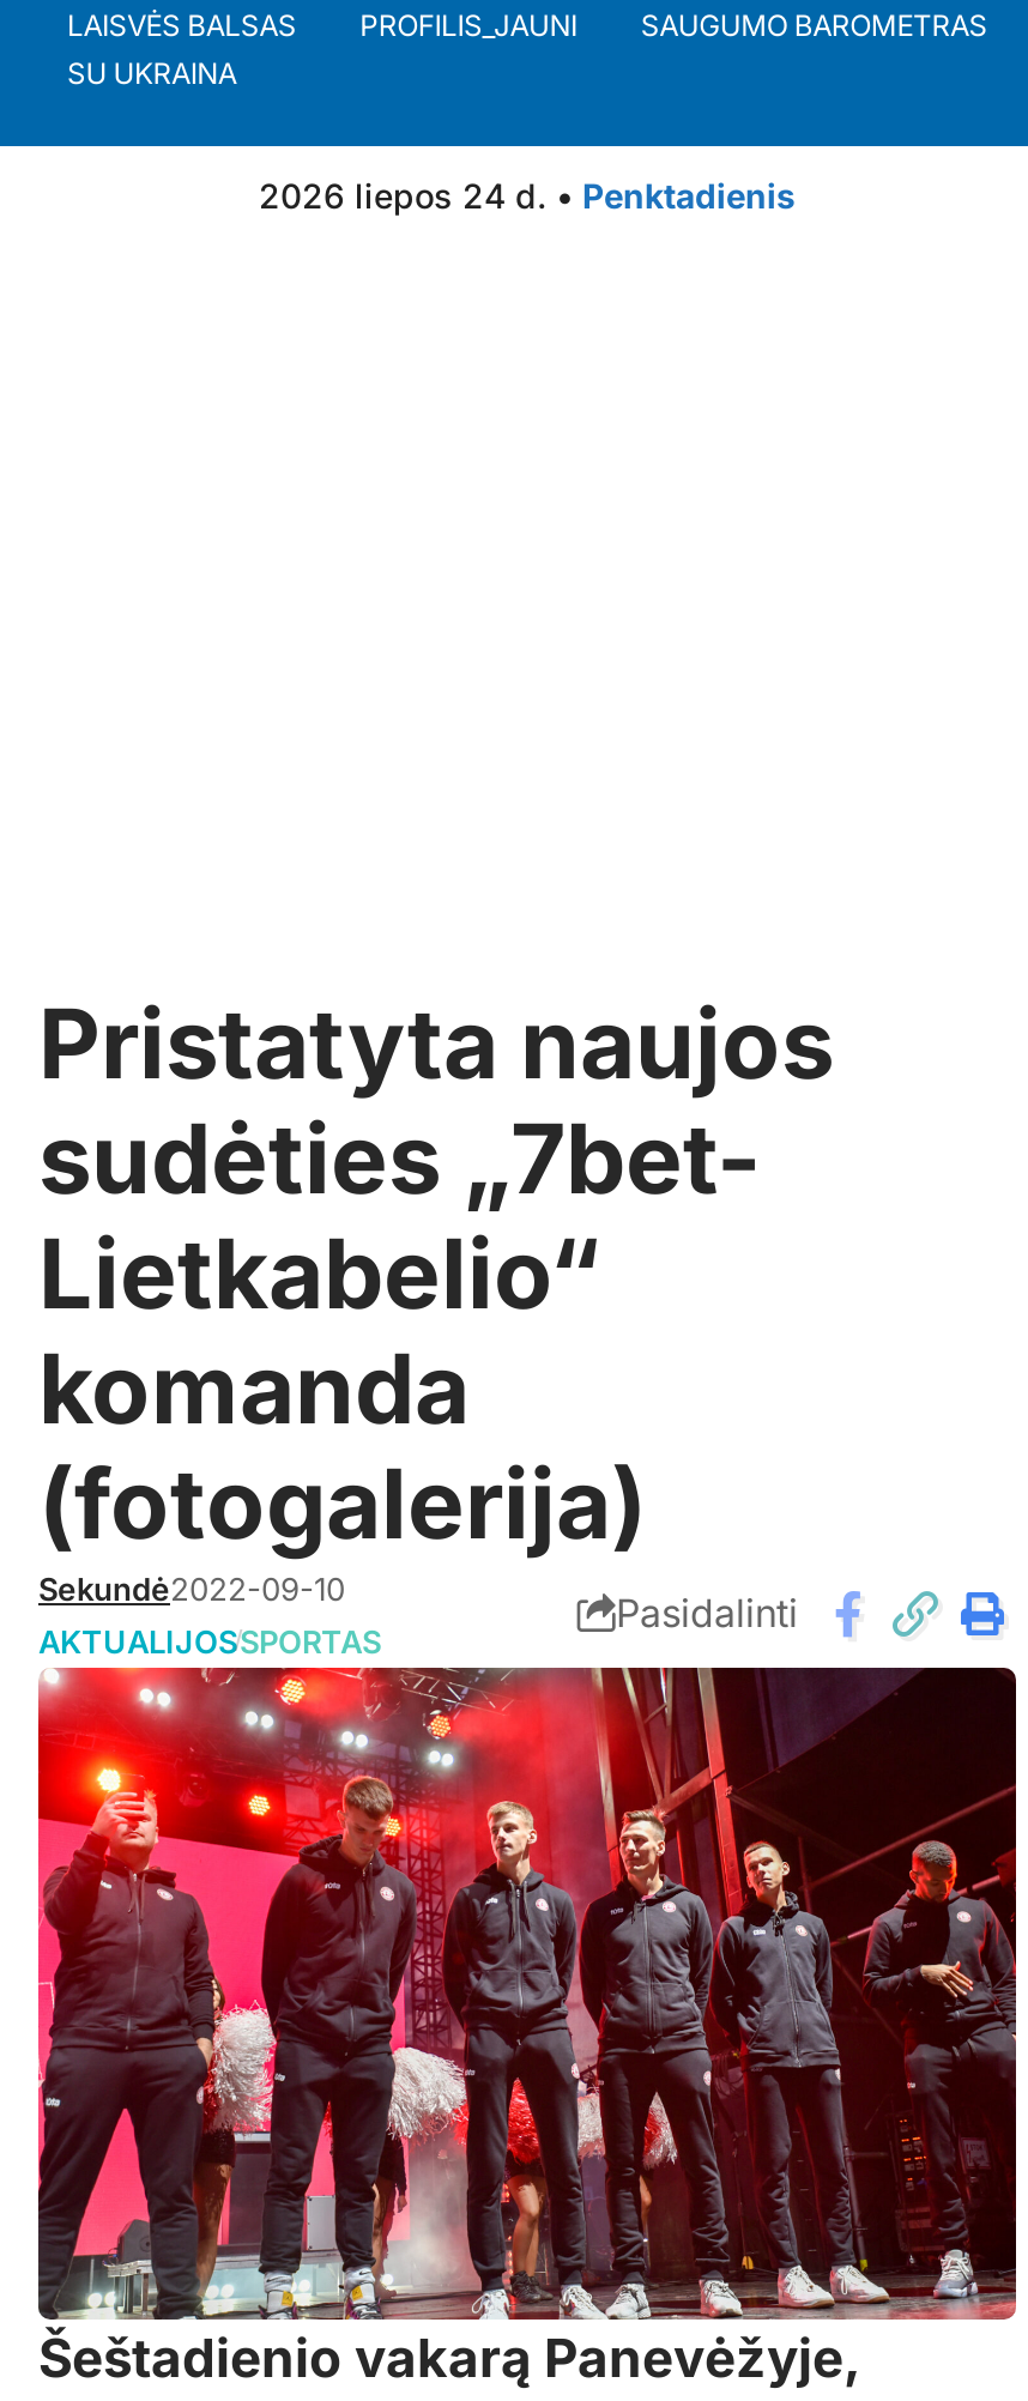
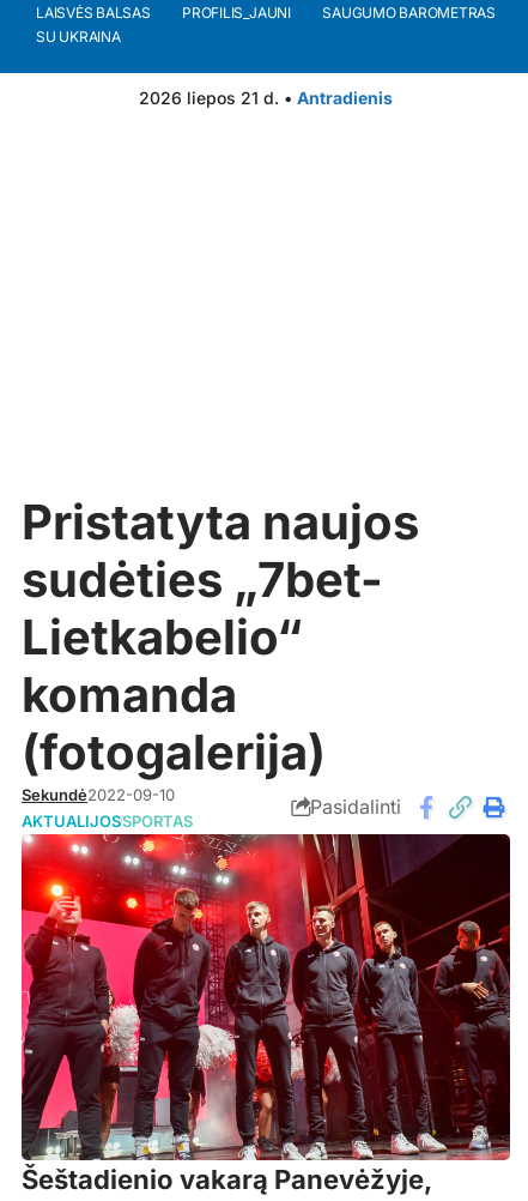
[259,174,796,215] 2026 liepos 24 d. • Penktadienis -> [139,87,393,108] 2026 liepos 21 d. • Antradienis

